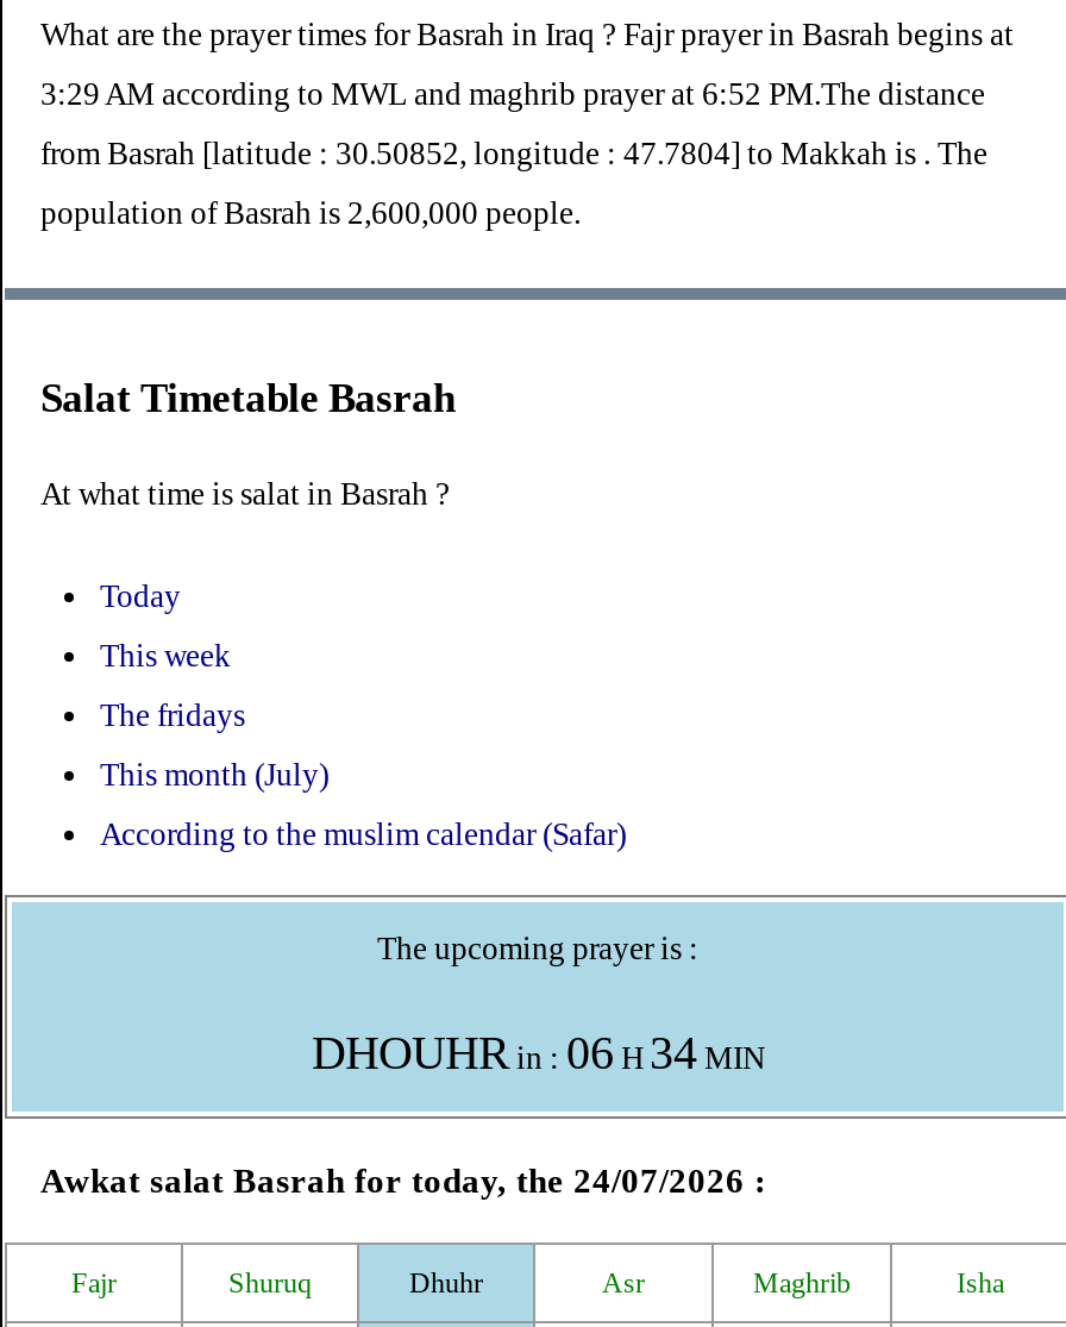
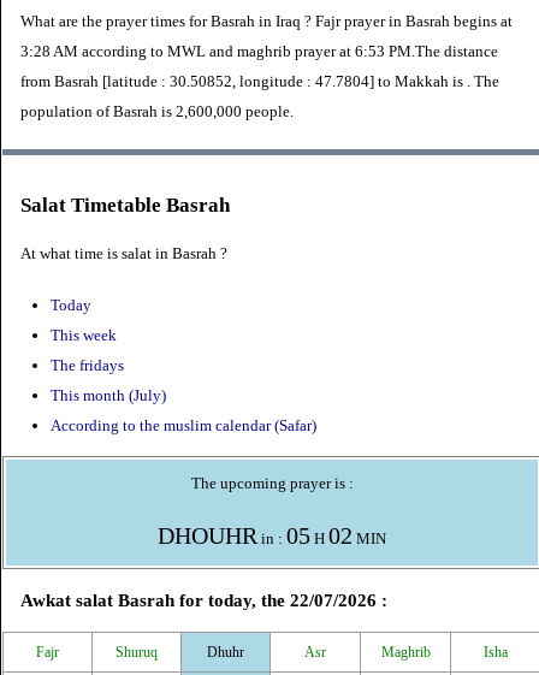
[40,77,985,113] 3:29 AM according to MWL and maghrib prayer at 6:52 PM.The distance -> [20,43,498,61] 3:28 AM according to MWL and maghrib prayer at 6:53 PM.The distance
[312,1026,764,1079] DHOUHR in : 06 H34MIN -> [158,522,386,549] DHOUHR in : 05 H02MIN
[40,1161,766,1199] Awkat salat Basrah for today, the 24/07/2026 : -> [20,591,387,610] Awkat salat Basrah for today, the 22/07/2026 :

